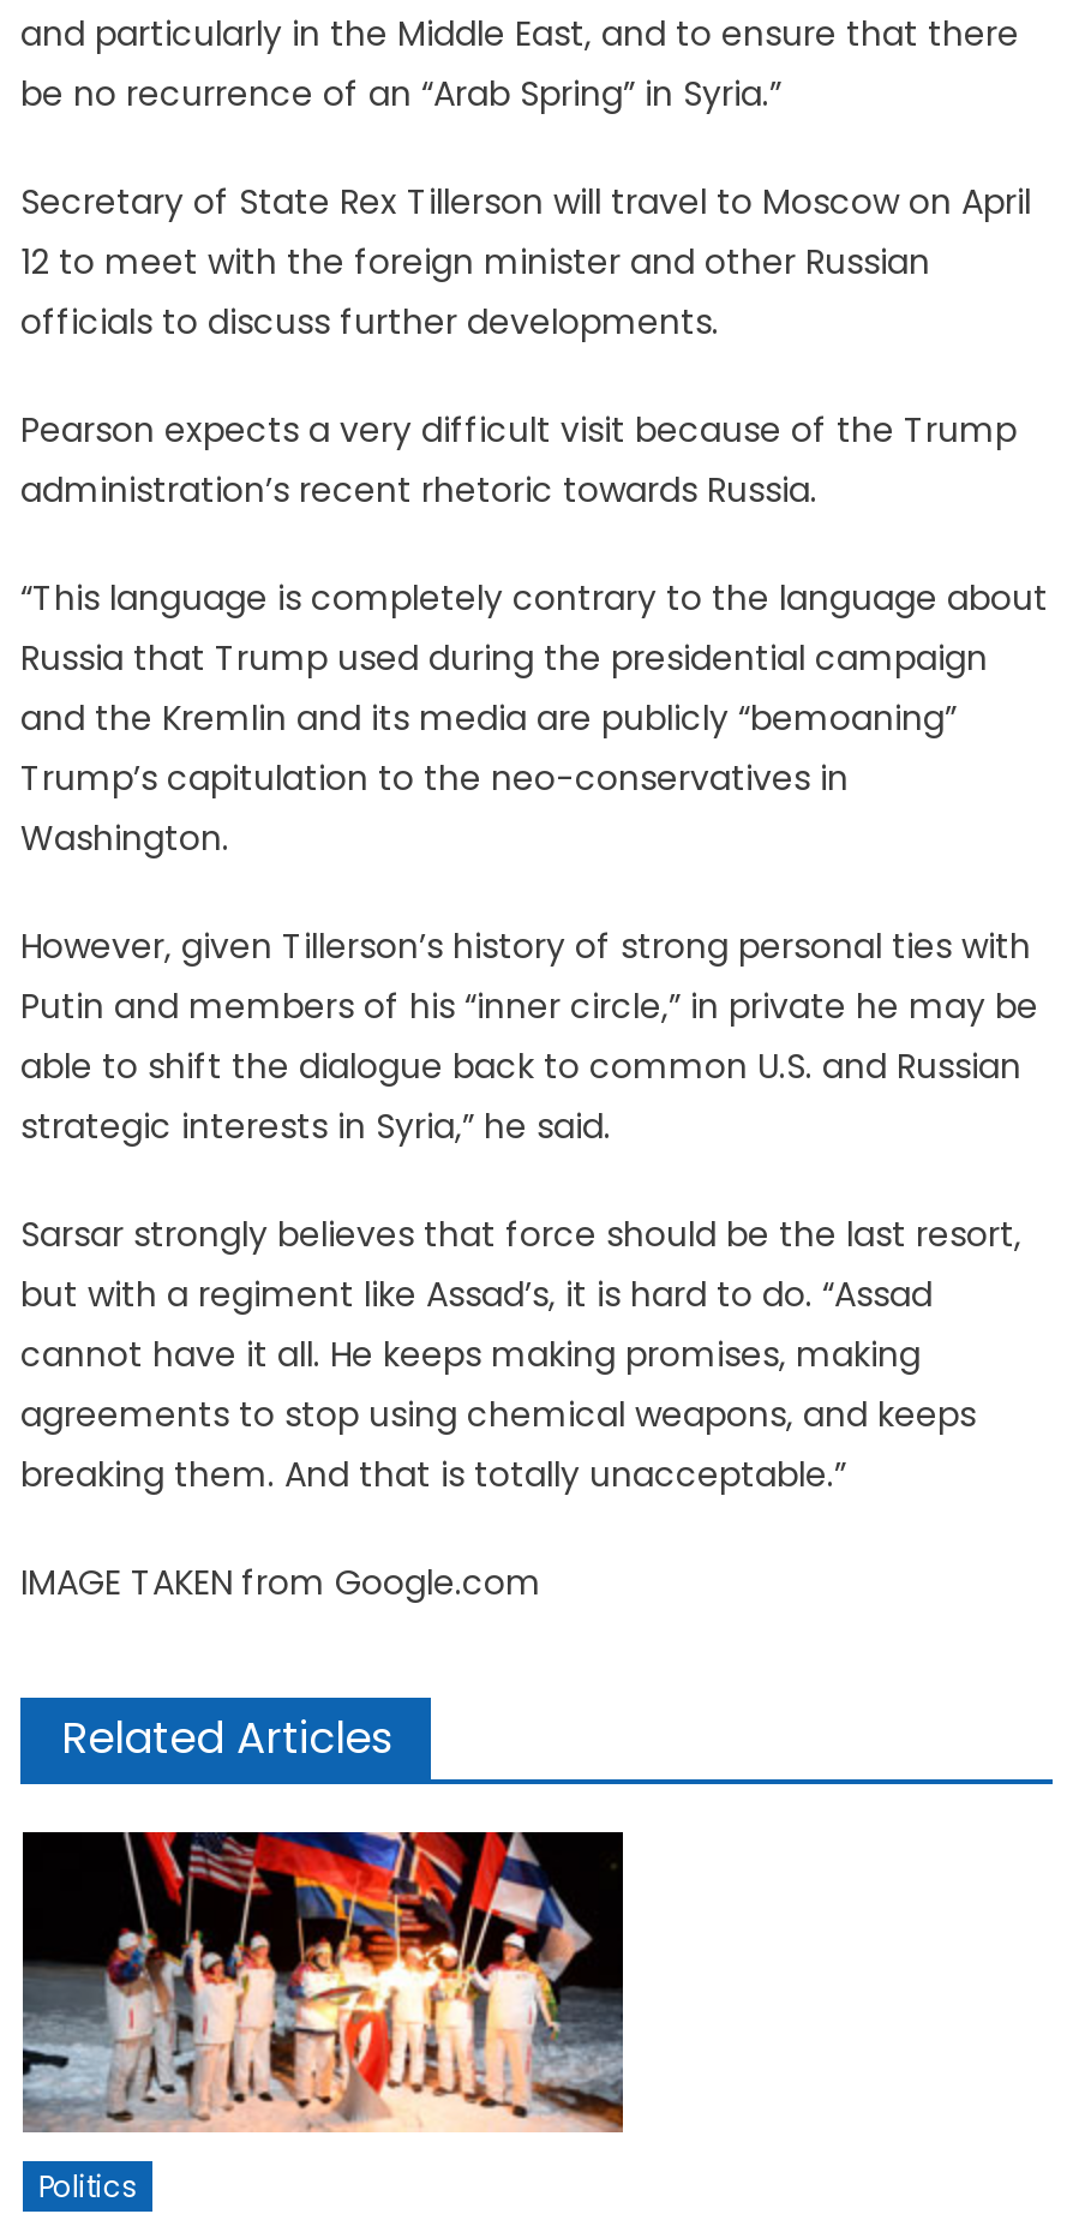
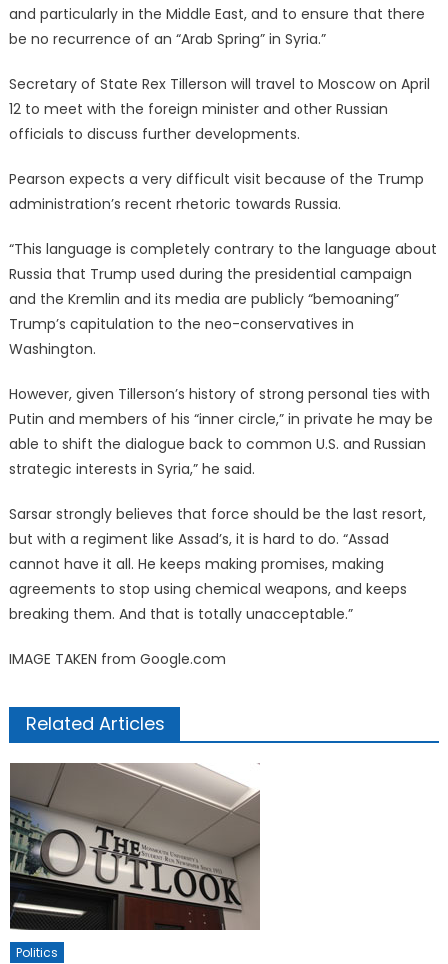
[23,1830,625,2132] [image] -> [10,762,261,931] [image]

